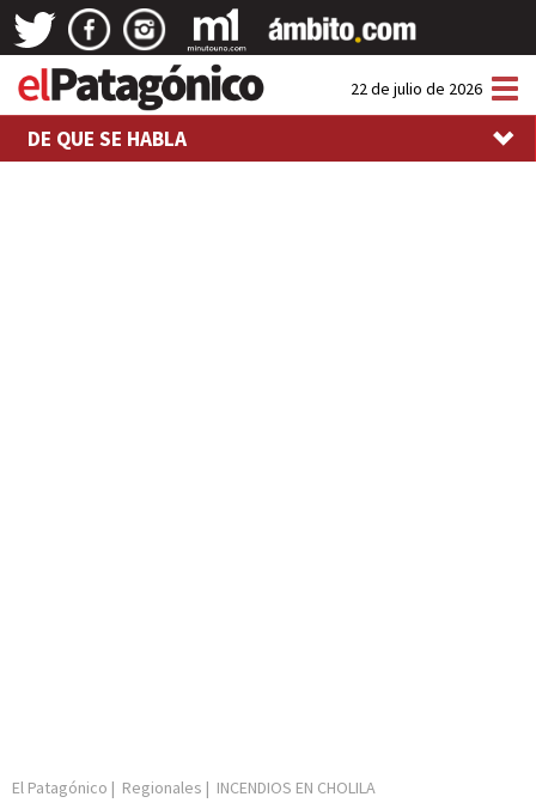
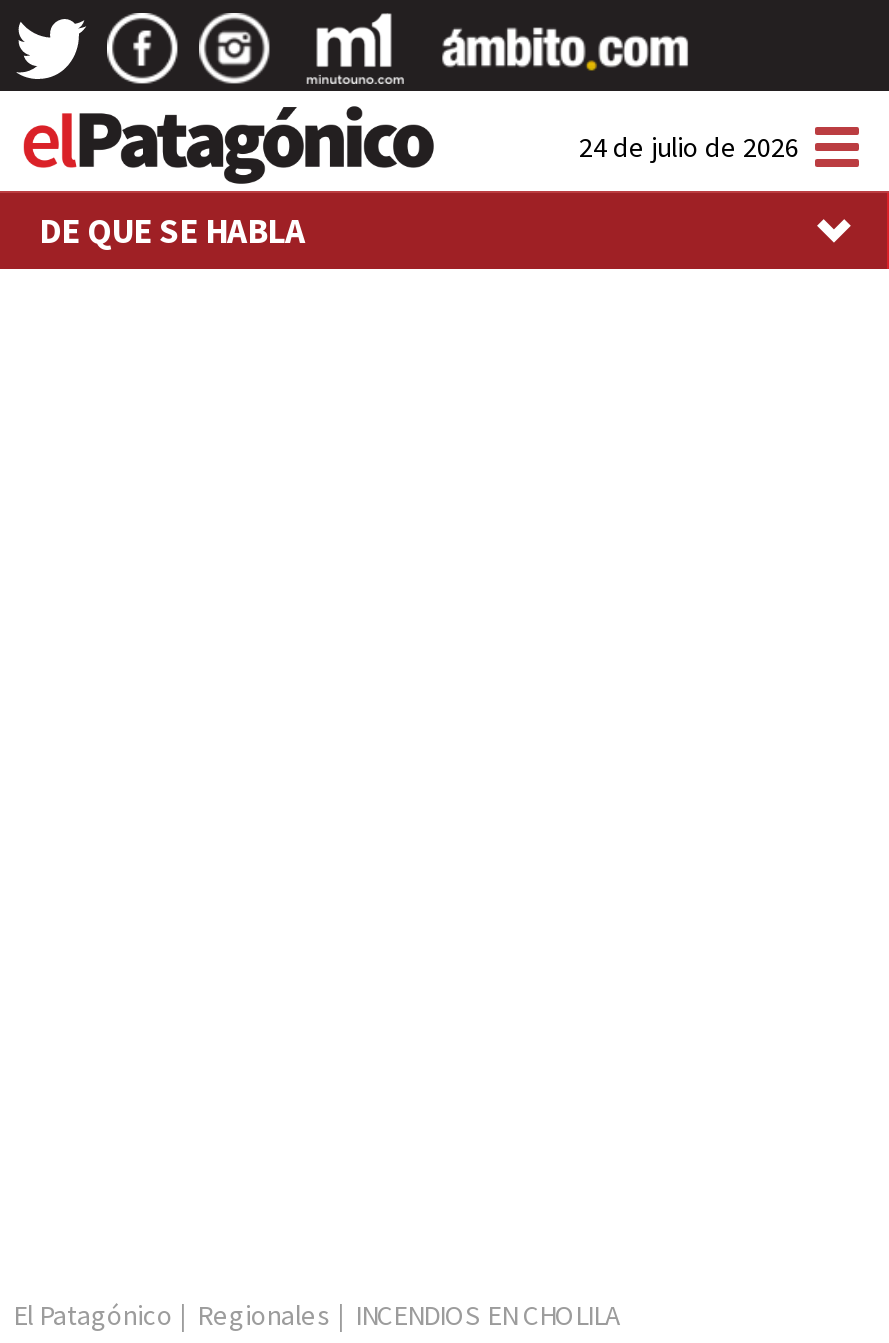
[351,78,482,99] 22 de julio de 2026 -> [579,129,799,165] 24 de julio de 2026

